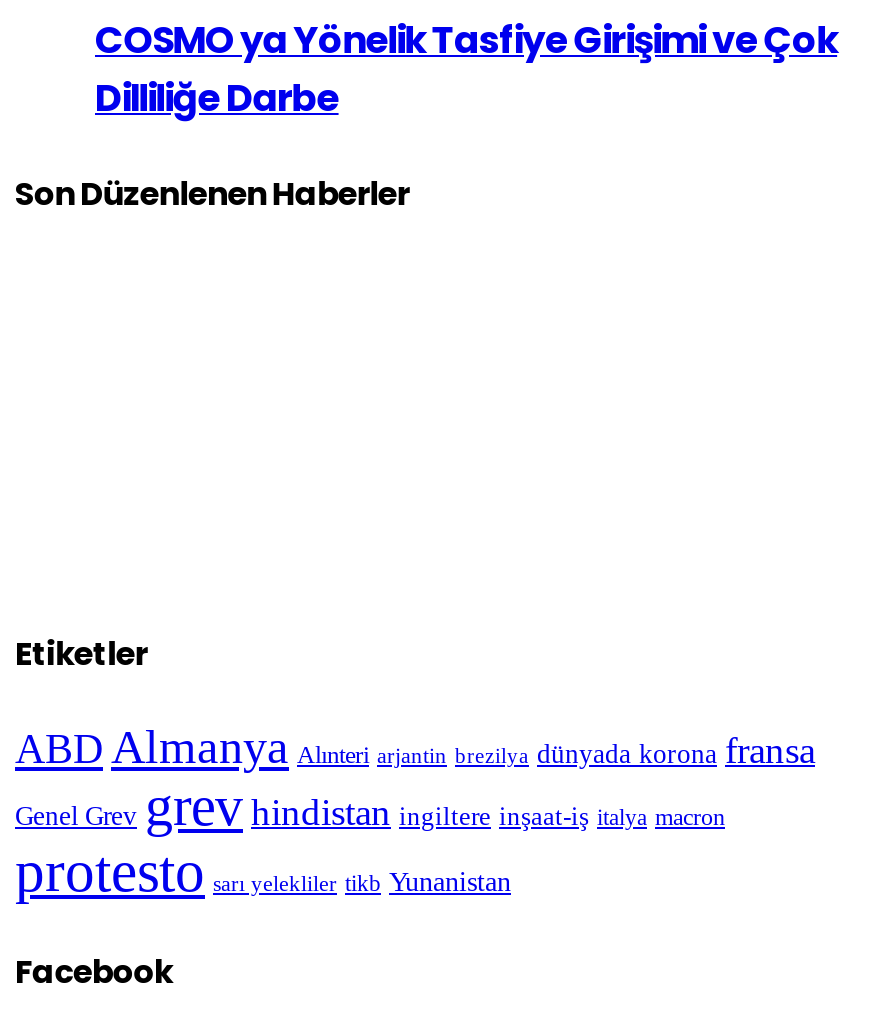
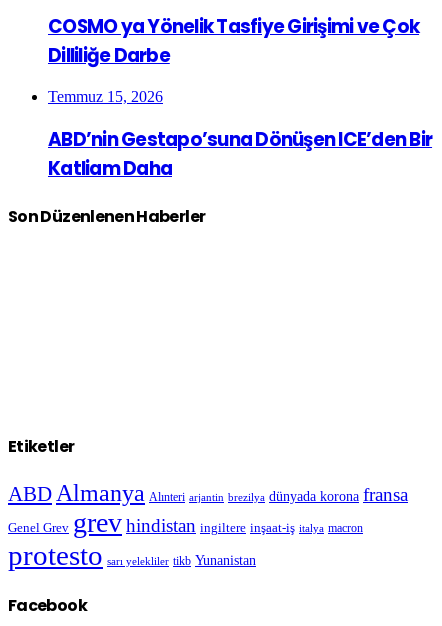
none -> [48,88,432,182] Temmuz 15, 2026 | ABD’nin Gestapo’suna Dönüşen ICE’den Bir | Katliam Daha

